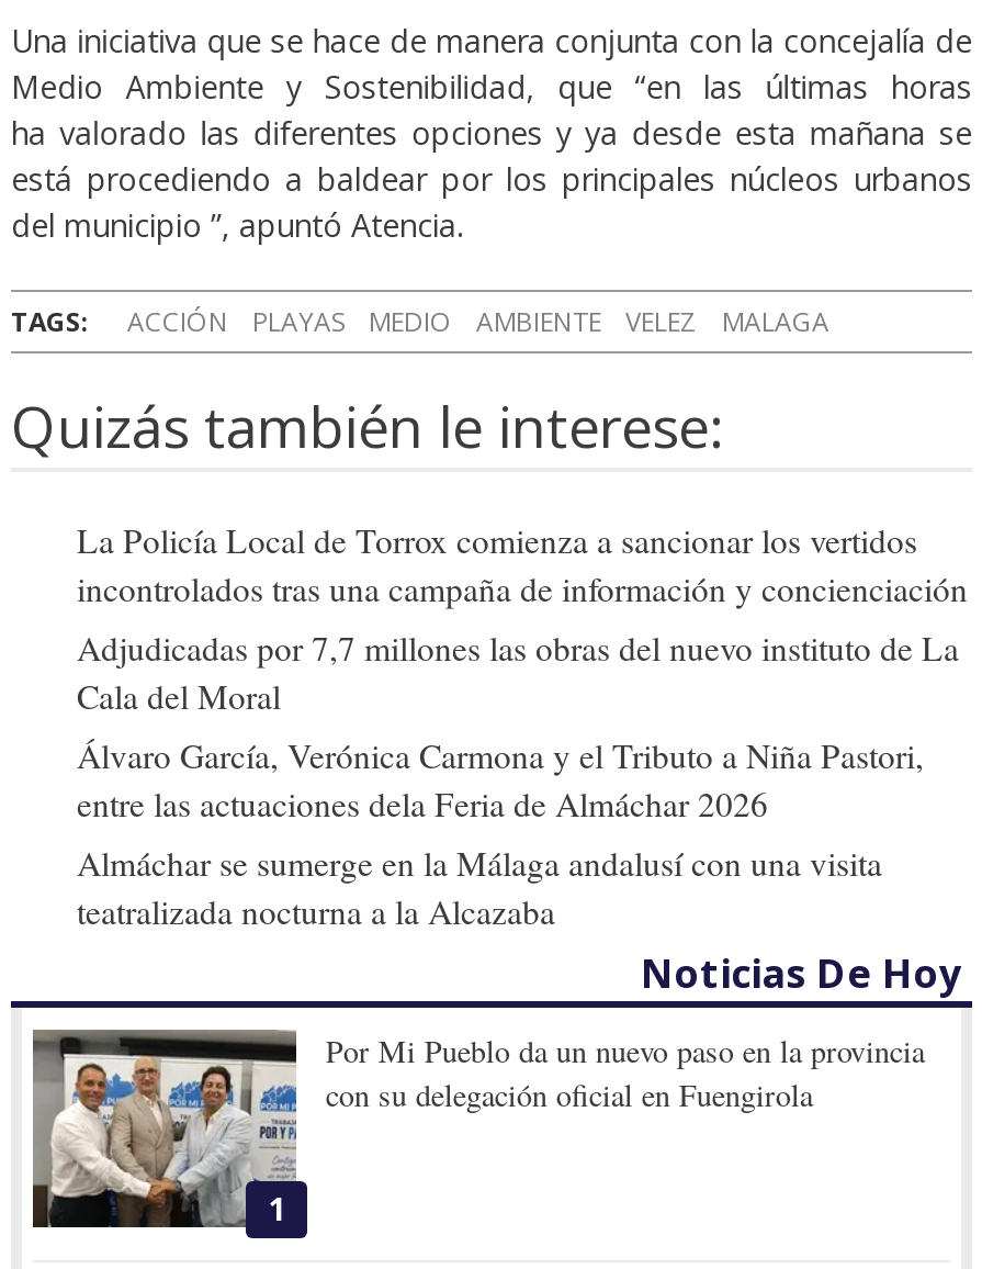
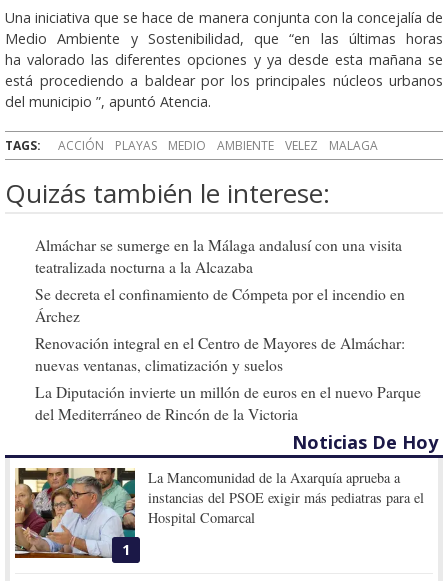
[77,517,968,825] La Policía Local de Torrox comienza a sancionar los vertidos | incontrolados tras una campaña de información y concienciación | Adjudicadas por 7,7 millones las obras del nuevo instituto de La | Cala del Moral | Álvaro García, Verónica Carmona y el Tributo a Niña Pastori, | entre las actuaciones dela Feria de Almáchar 2026 -> none
moved [77,840,882,932] -> [35,235,402,277]: Almáchar se sumerge en la Málaga andalusí con una visita | teatralizada nocturna a la Alcazaba
none -> [35,284,421,424] Se decreta el confinamiento de Cómpeta por el incendio en | Árchez | Renovación integral en el Centro de Mayores de Almáchar: | nuevas ventanas, climatización y suelos | La Diputación invierte un millón de euros en el nuevo Parque | del Mediterráneo de Rincón de la Victoria
[31,1029,925,1229] [image] | Por Mi Pueblo da un nuevo paso en la provincia | con su delegación oficial en Fuengirola -> [14,467,424,559] [image] | La Mancomunidad de la Axarquía aprueba a | instancias del PSOE exigir más pediatras para el | Hospital Comarcal

